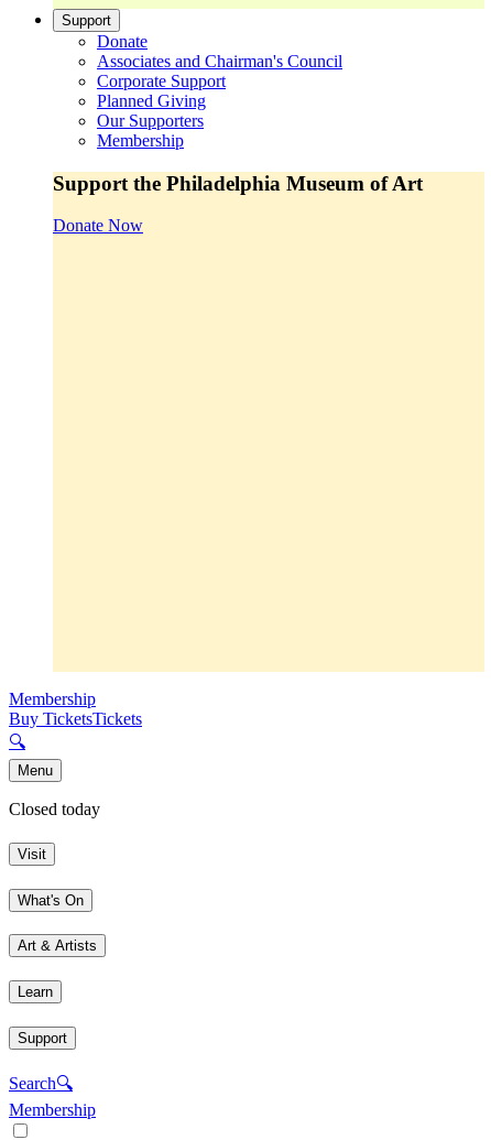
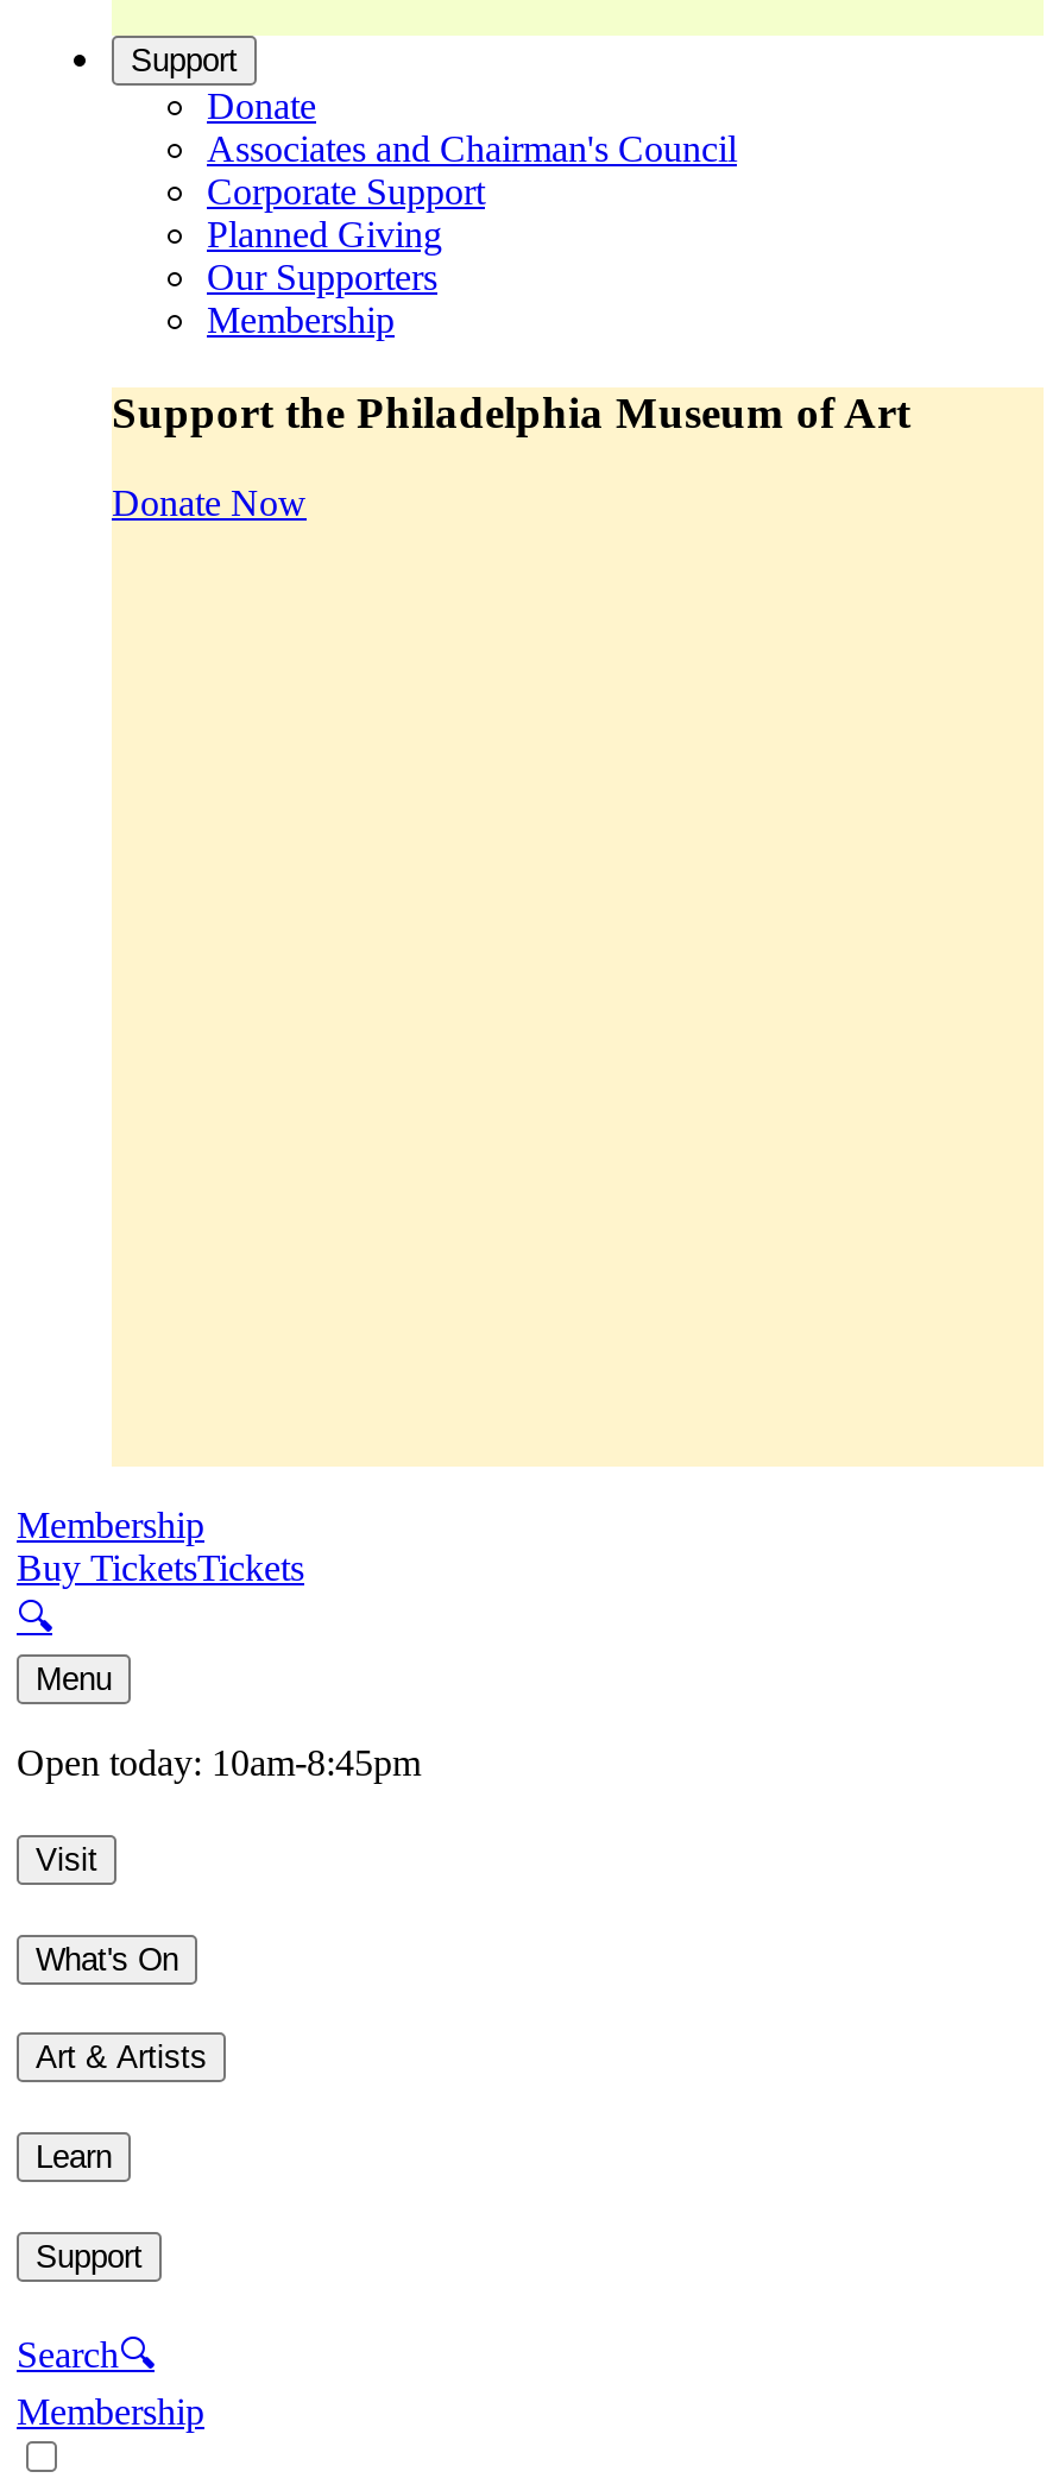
[9,800,100,819] Closed today -> [17,1743,421,1783] Open today: 10am-8:45pm

